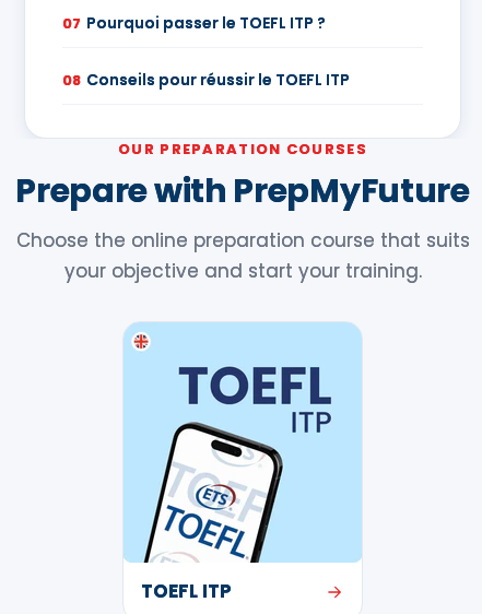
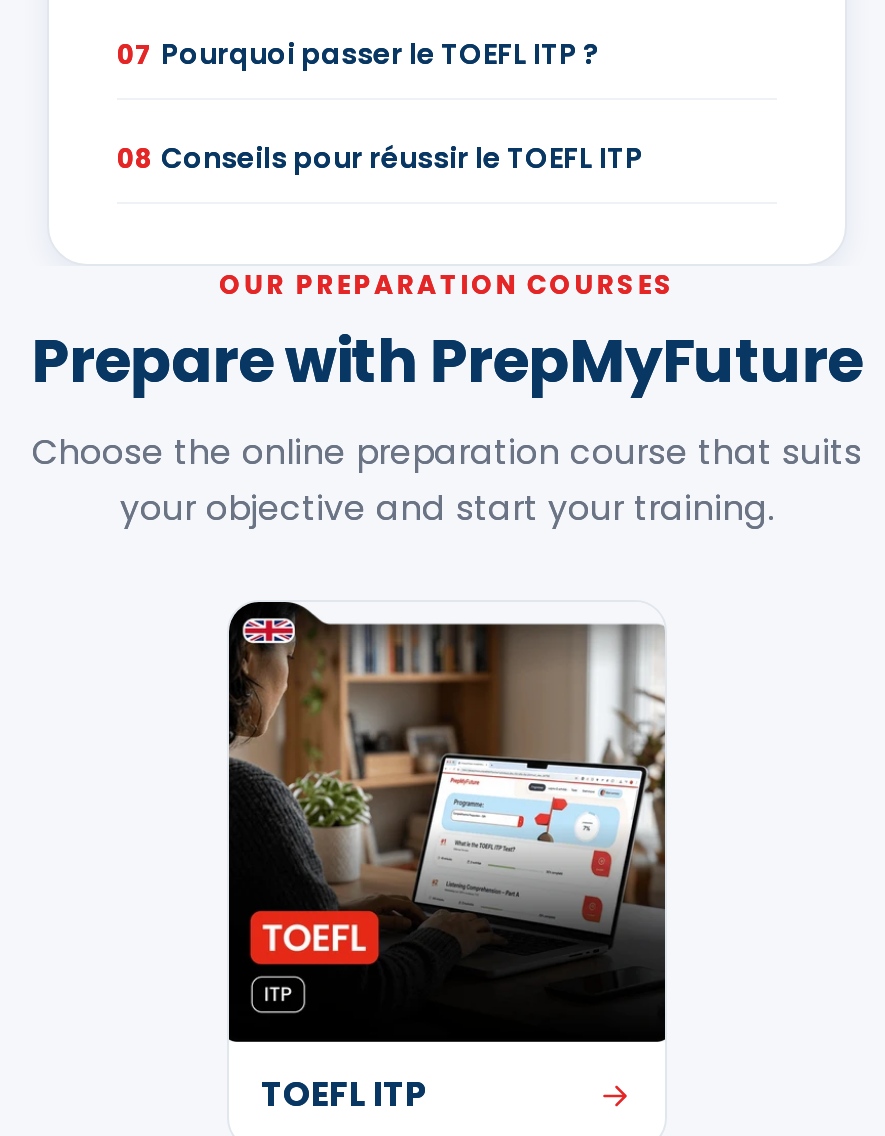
[124,322,362,564] [image] -> [227,600,667,1044] [image]

